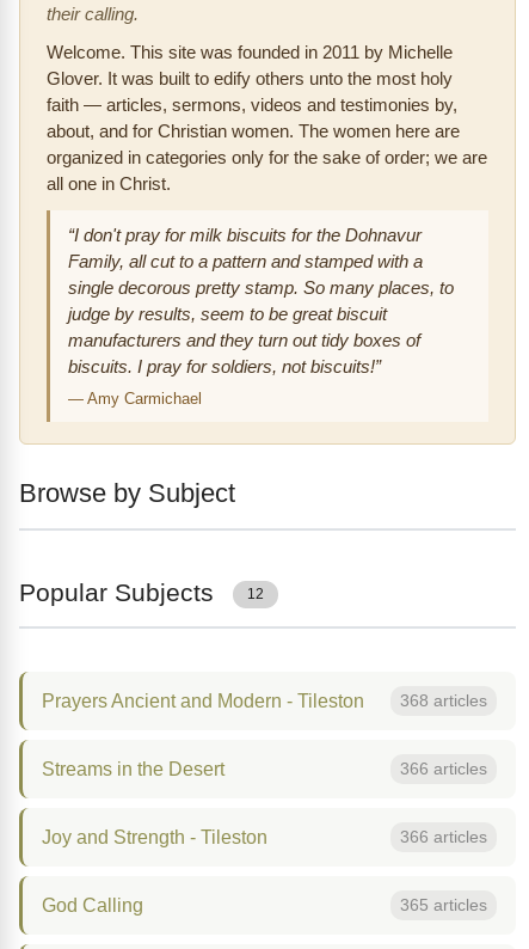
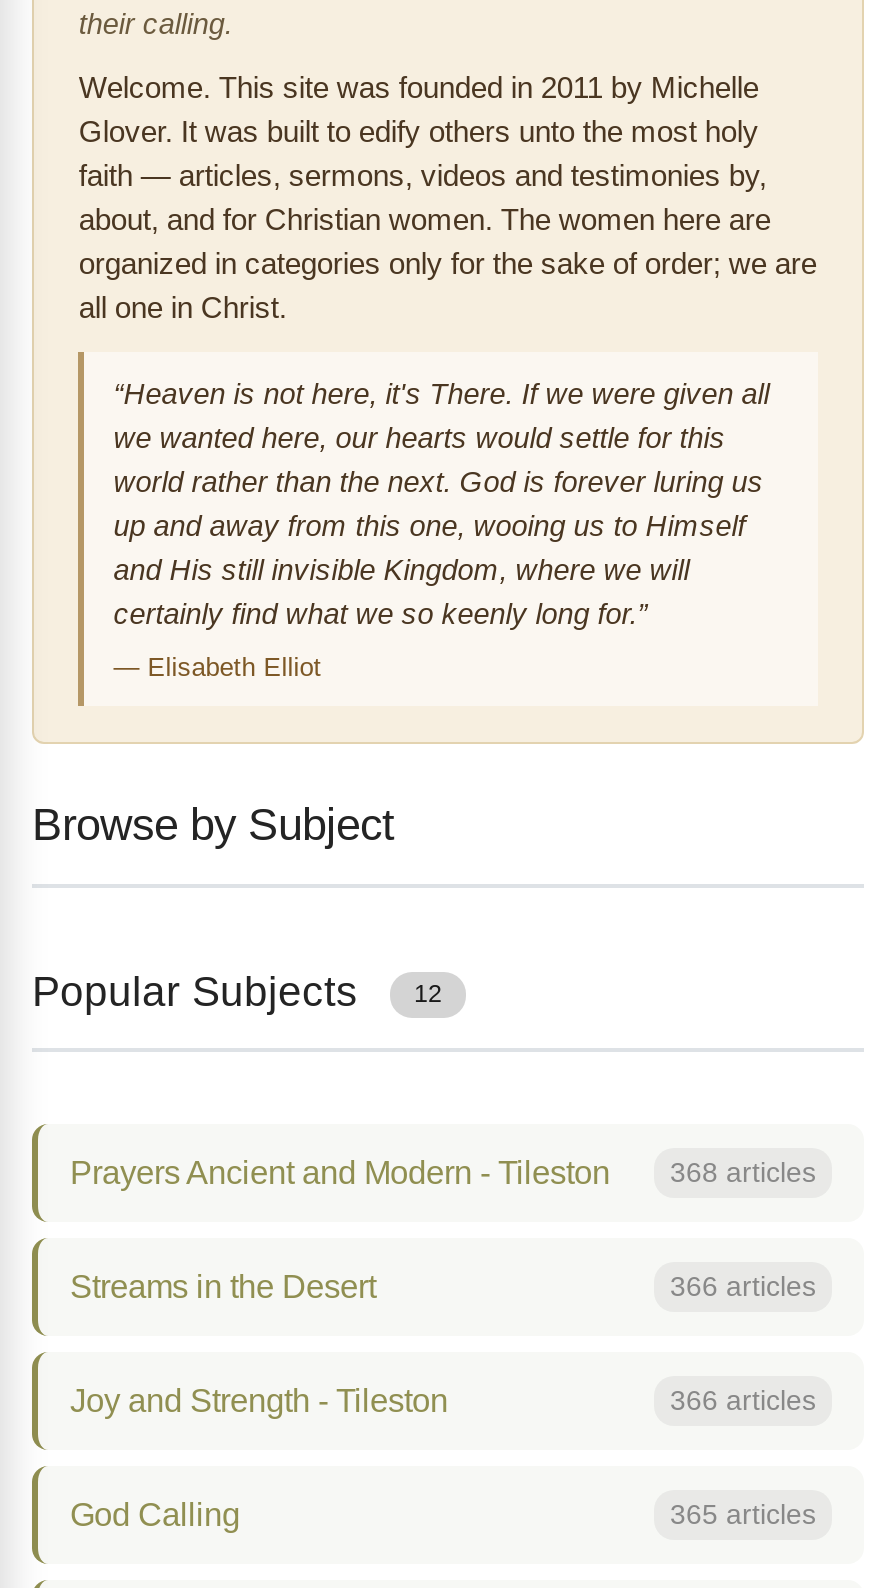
[68,226,454,377] “I don't pray for milk biscuits for the Dohnavur | Family, all cut to a pattern and stamped with a | single decorous pretty stamp. So many places, to | judge by results, seem to be great biscuit | manufacturers and they turn out tidy boxes of | biscuits. I pray for soldiers, not biscuits!” -> [114,379,770,631] “Heaven is not here, it's There. If we were given all | we wanted here, our hearts would settle for this | world rather than the next. God is forever luring us | up and away from this one, wooing us to Himself | and His still invisible Kingdom, where we will | certainly find what we so keenly long for.”
[68,390,202,407] — Amy Carmichael -> [114,652,322,682] — Elisabeth Elliot

